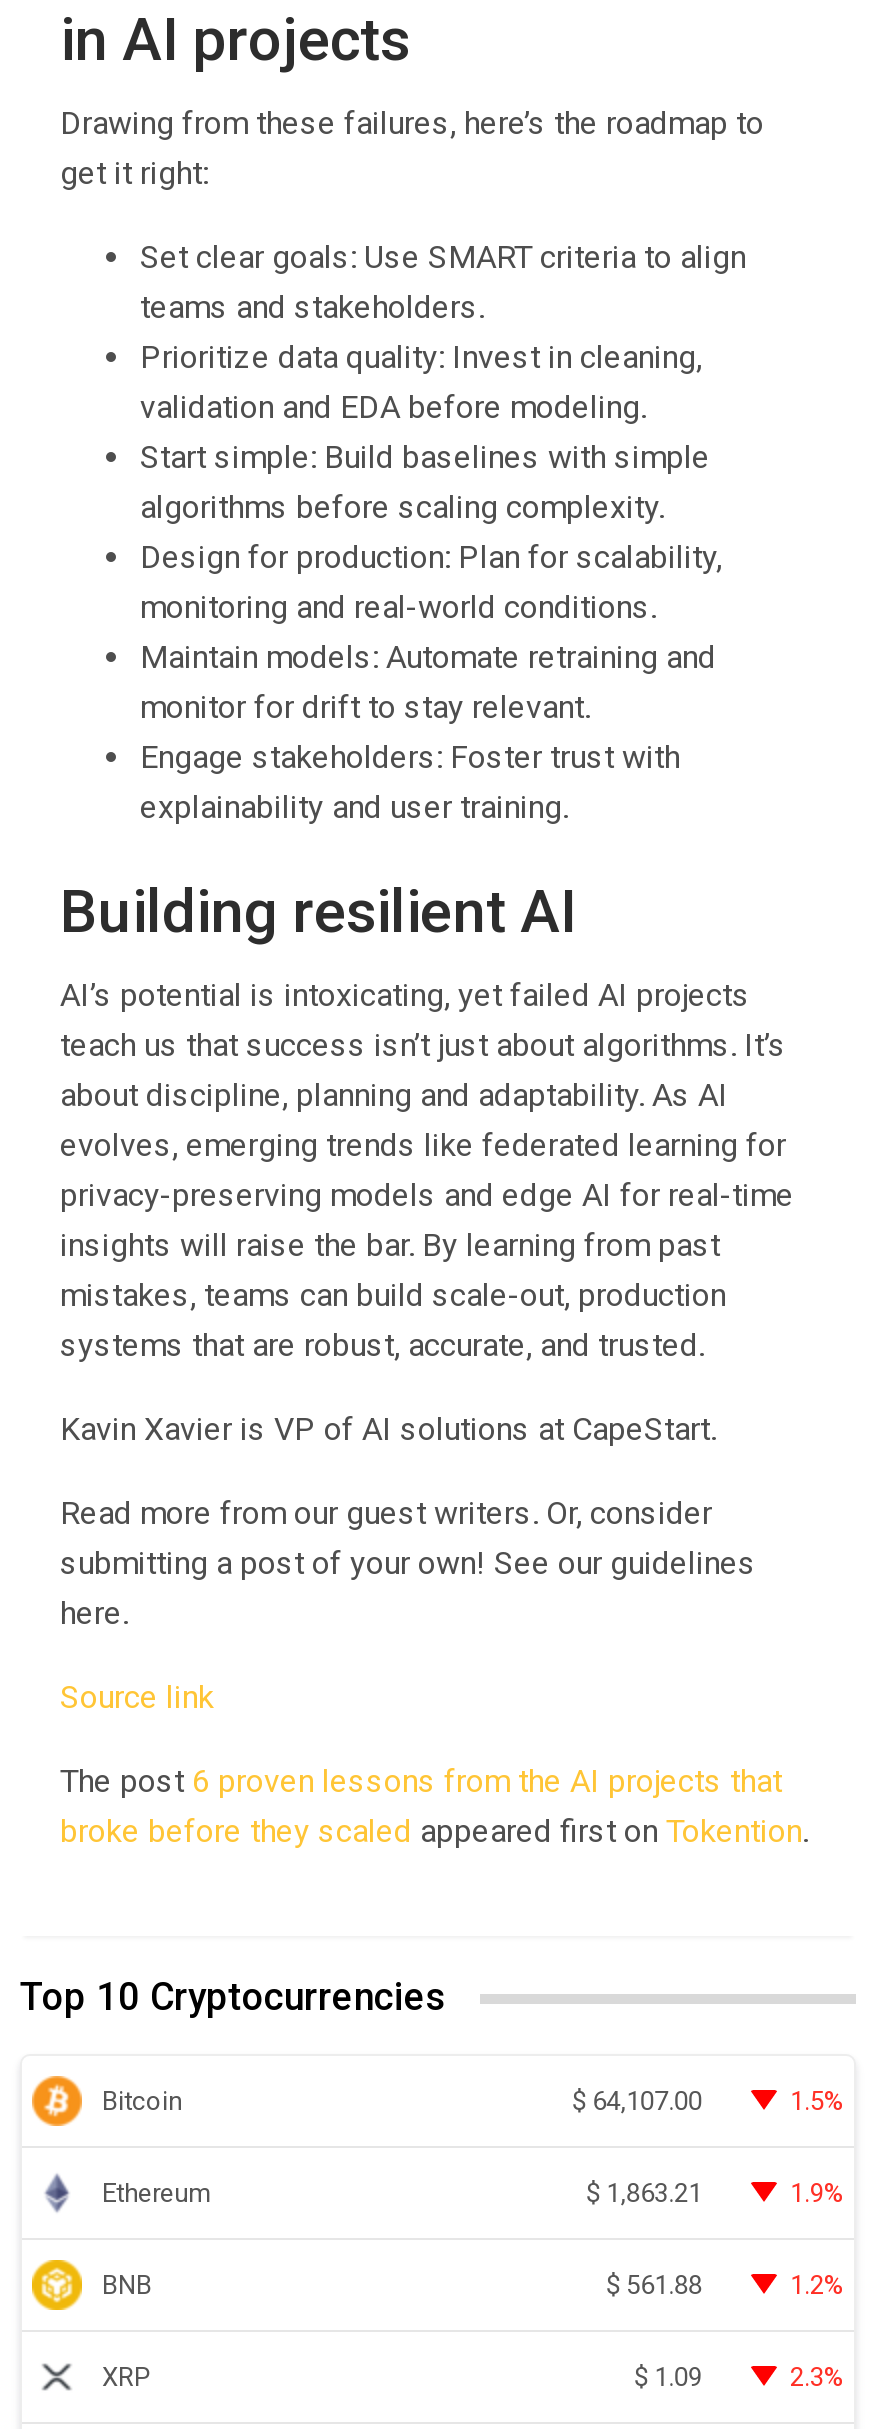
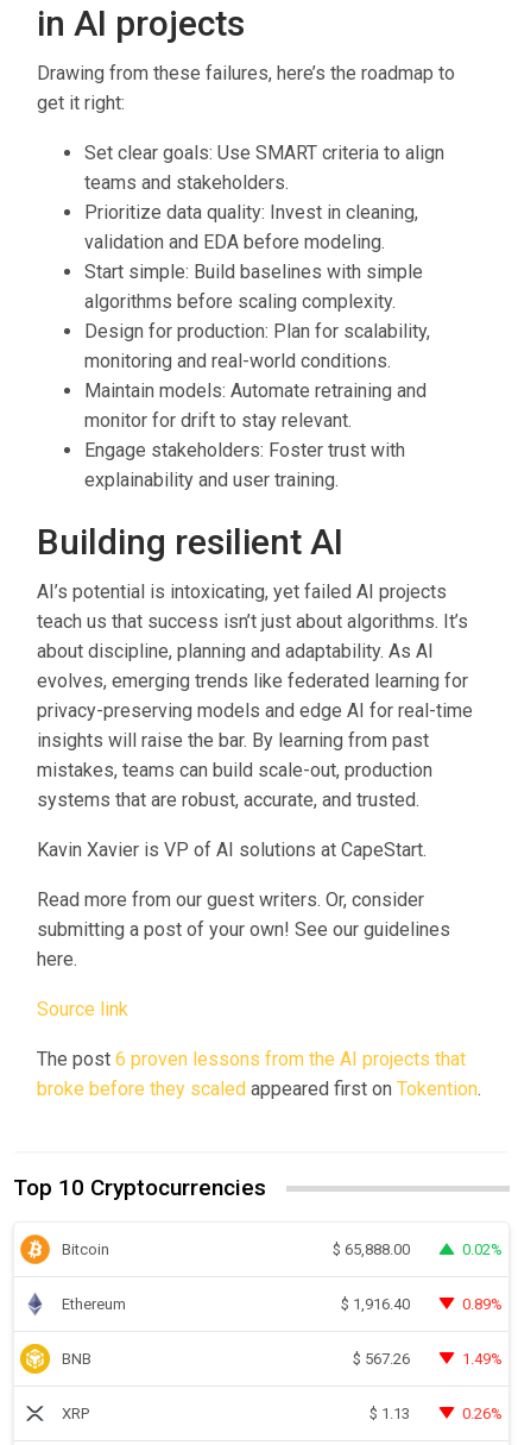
[572,2086,702,2116] $ 64,107.00 -> [333,1241,410,1259] $ 65,888.00
[790,2085,844,2115] 1.5% -> [462,1240,503,1258] 0.02%
[586,2178,702,2208] $ 1,863.21 -> [341,1295,410,1313] $ 1,916.40
[790,2177,844,2207] 1.9% -> [462,1295,503,1313] 0.89%
[606,2270,702,2300] $ 561.88 -> [353,1350,410,1368] $ 567.26
[790,2269,844,2299] 1.2% -> [462,1349,503,1367] 1.49%
[634,2362,702,2392] $ 1.09 -> [370,1405,410,1423] $ 1.13
[790,2361,844,2391] 2.3% -> [462,1404,503,1422] 0.26%

